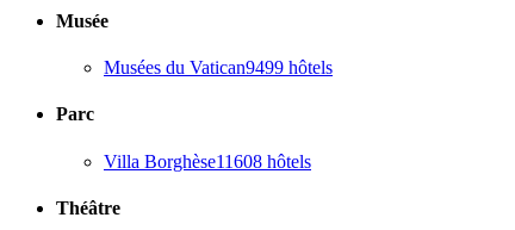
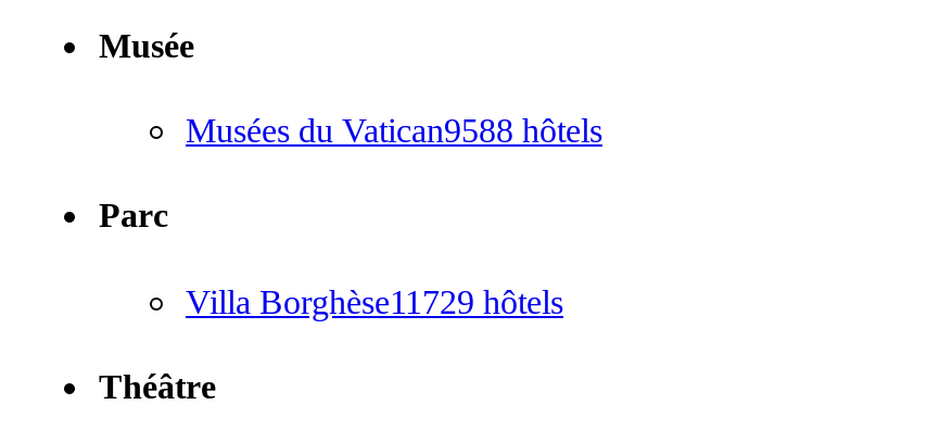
[104,57,333,78] Musées du Vatican9499 hôtels -> [186,112,602,149] Musées du Vatican9588 hôtels
[104,151,311,171] Villa Borghèse11608 hôtels -> [186,283,563,320] Villa Borghèse11729 hôtels

